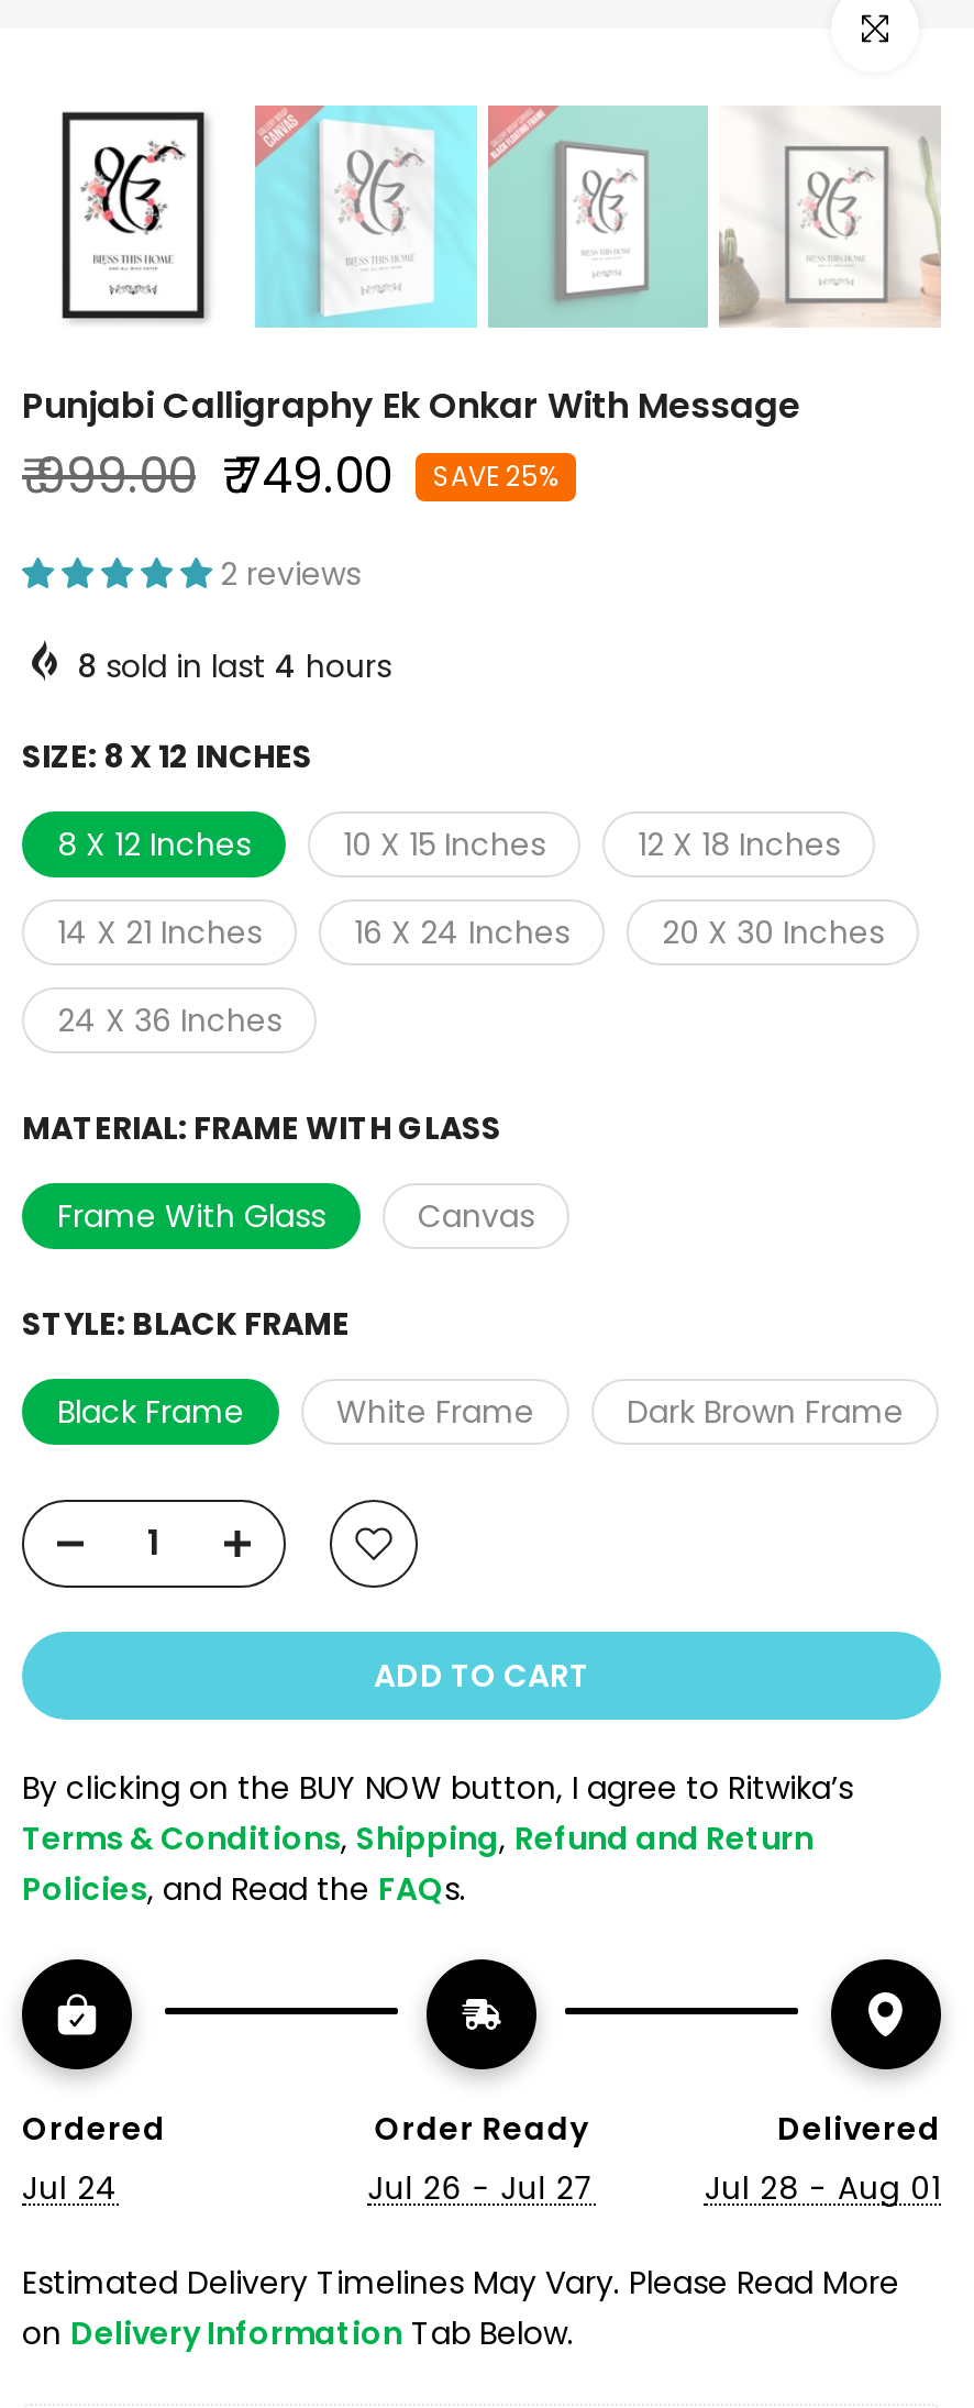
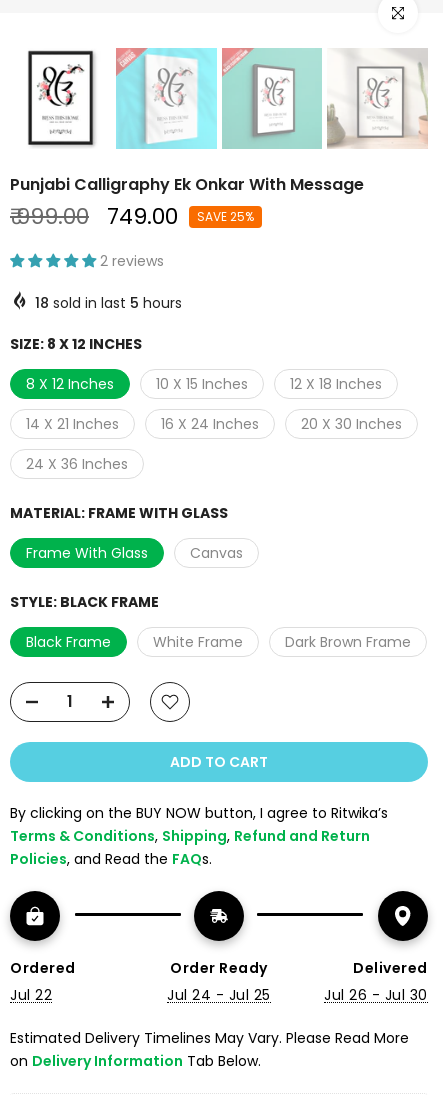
[77,644,391,688] 8 sold in last 4 hours -> [35,293,182,313] 18 sold in last 5 hours
[22,2166,119,2210] Jul 24 -> [10,985,52,1005] Jul 22
[368,2166,595,2210] Jul 26 - Jul 27 -> [167,985,271,1005] Jul 24 - Jul 25
[705,2166,941,2210] Jul 28 - Aug 01 -> [324,985,428,1005] Jul 26 - Jul 30

